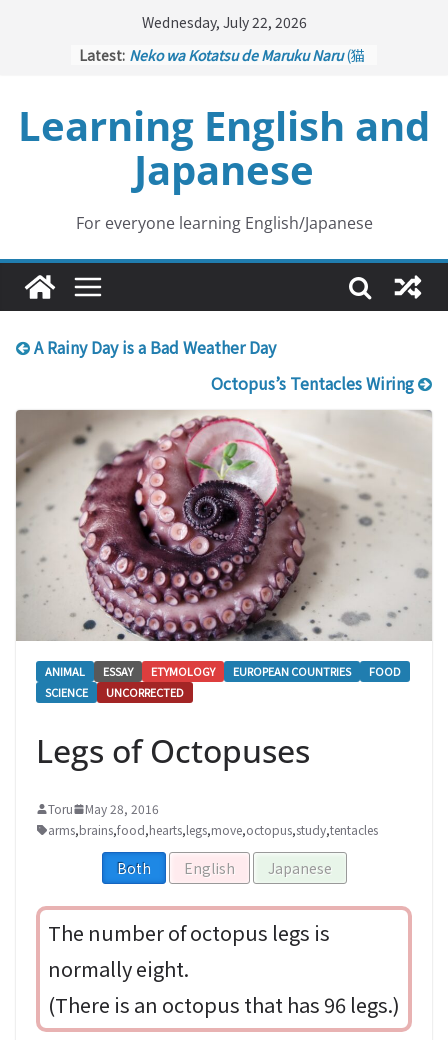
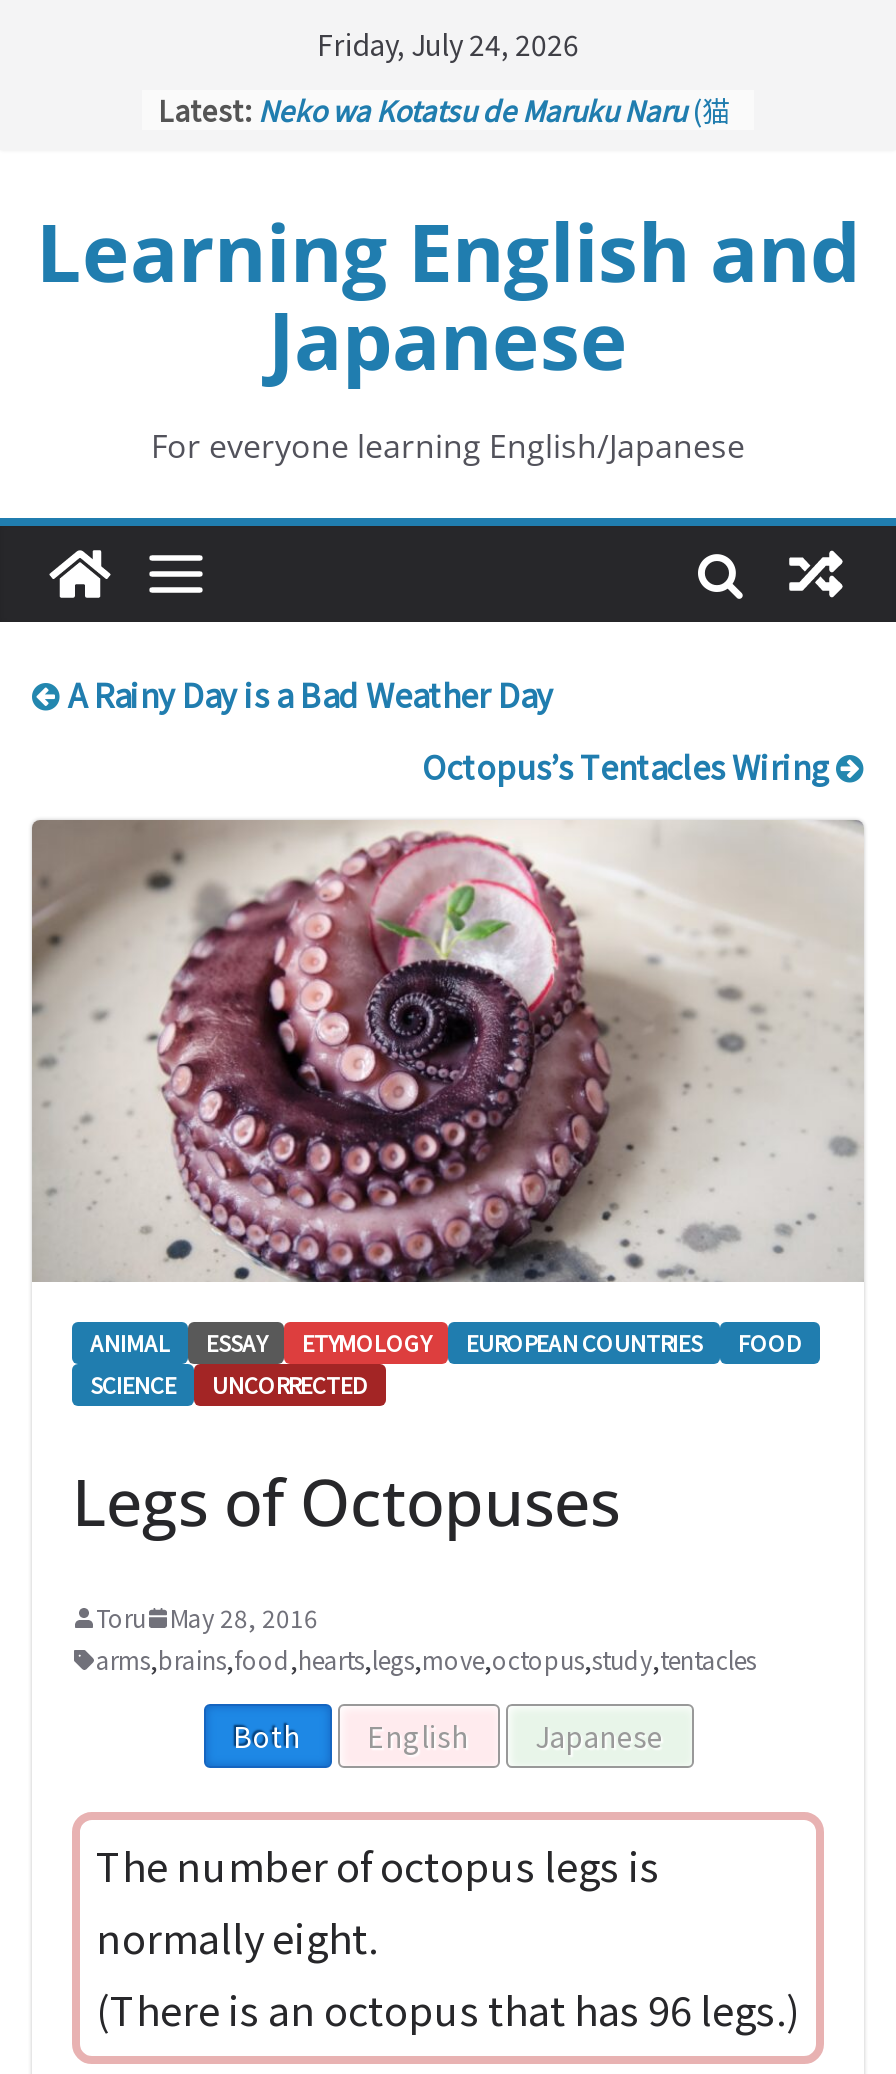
[141,12,306,32] Wednesday, July 22, 2026 -> [317,24,579,64] Friday, July 24, 2026

